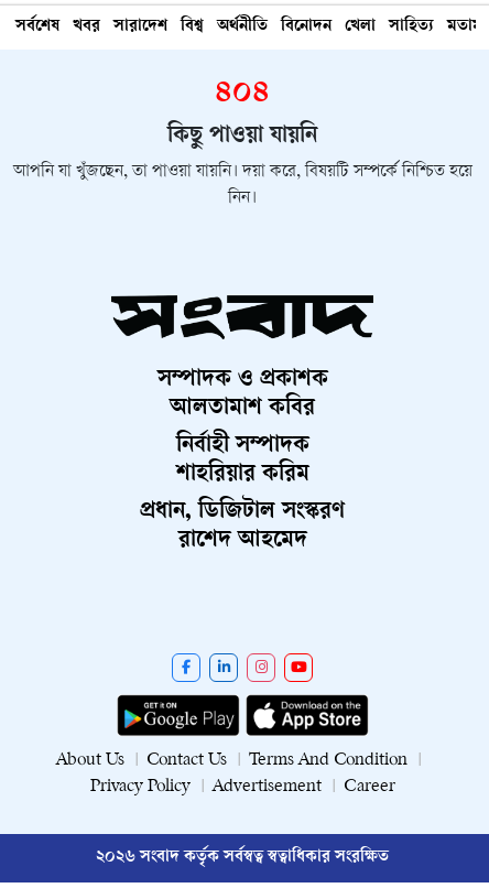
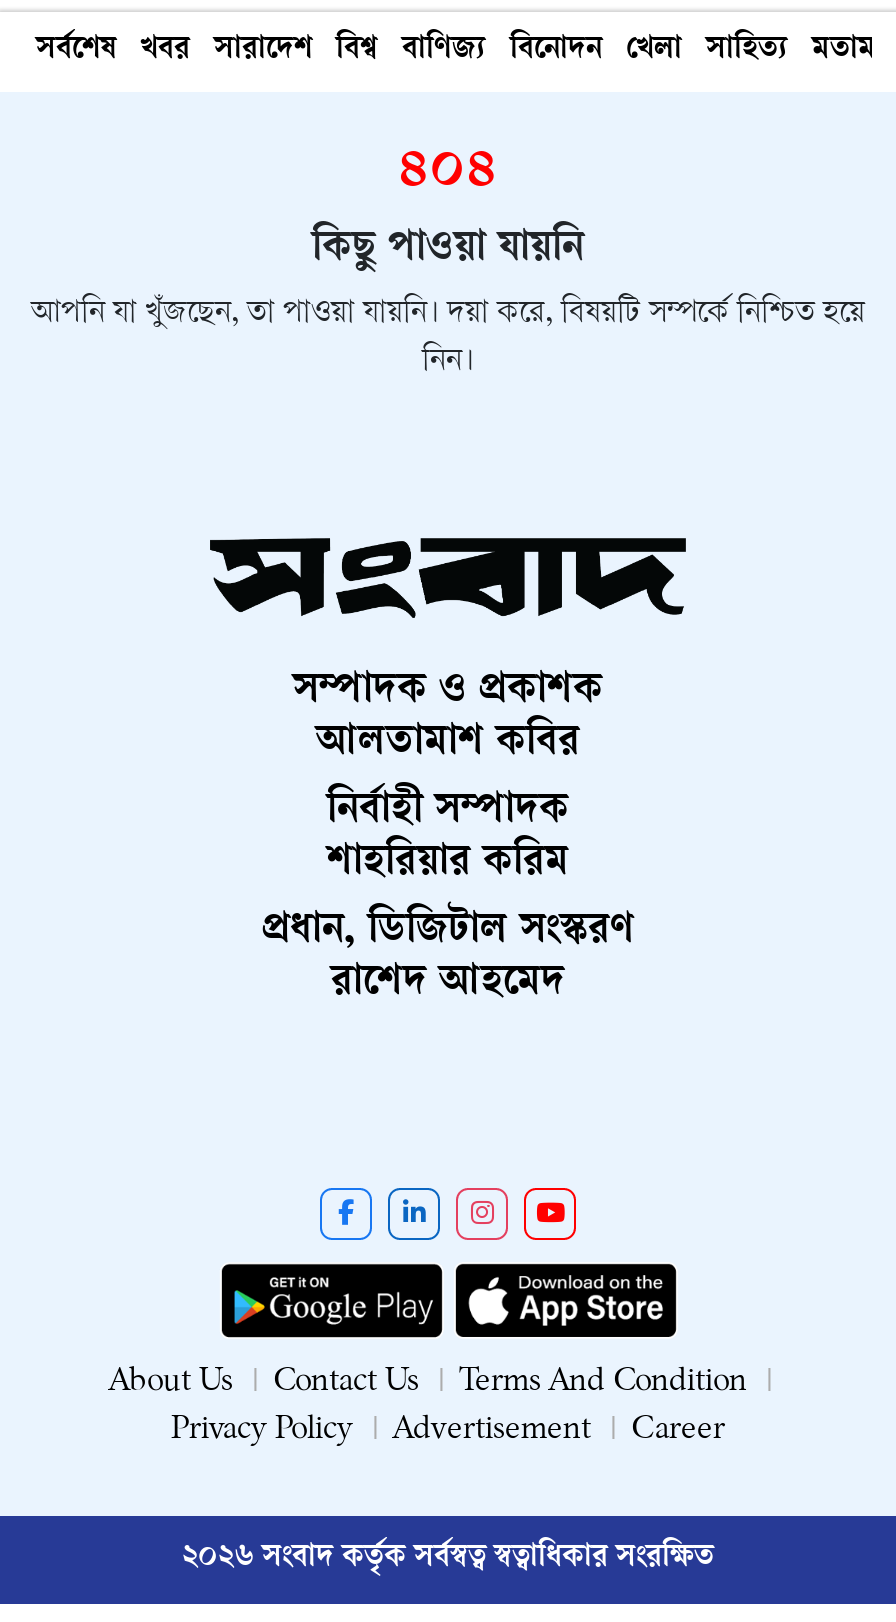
[217,18,268,36] অর্থনীতি -> [402,34,486,68] বাণিজ্য

